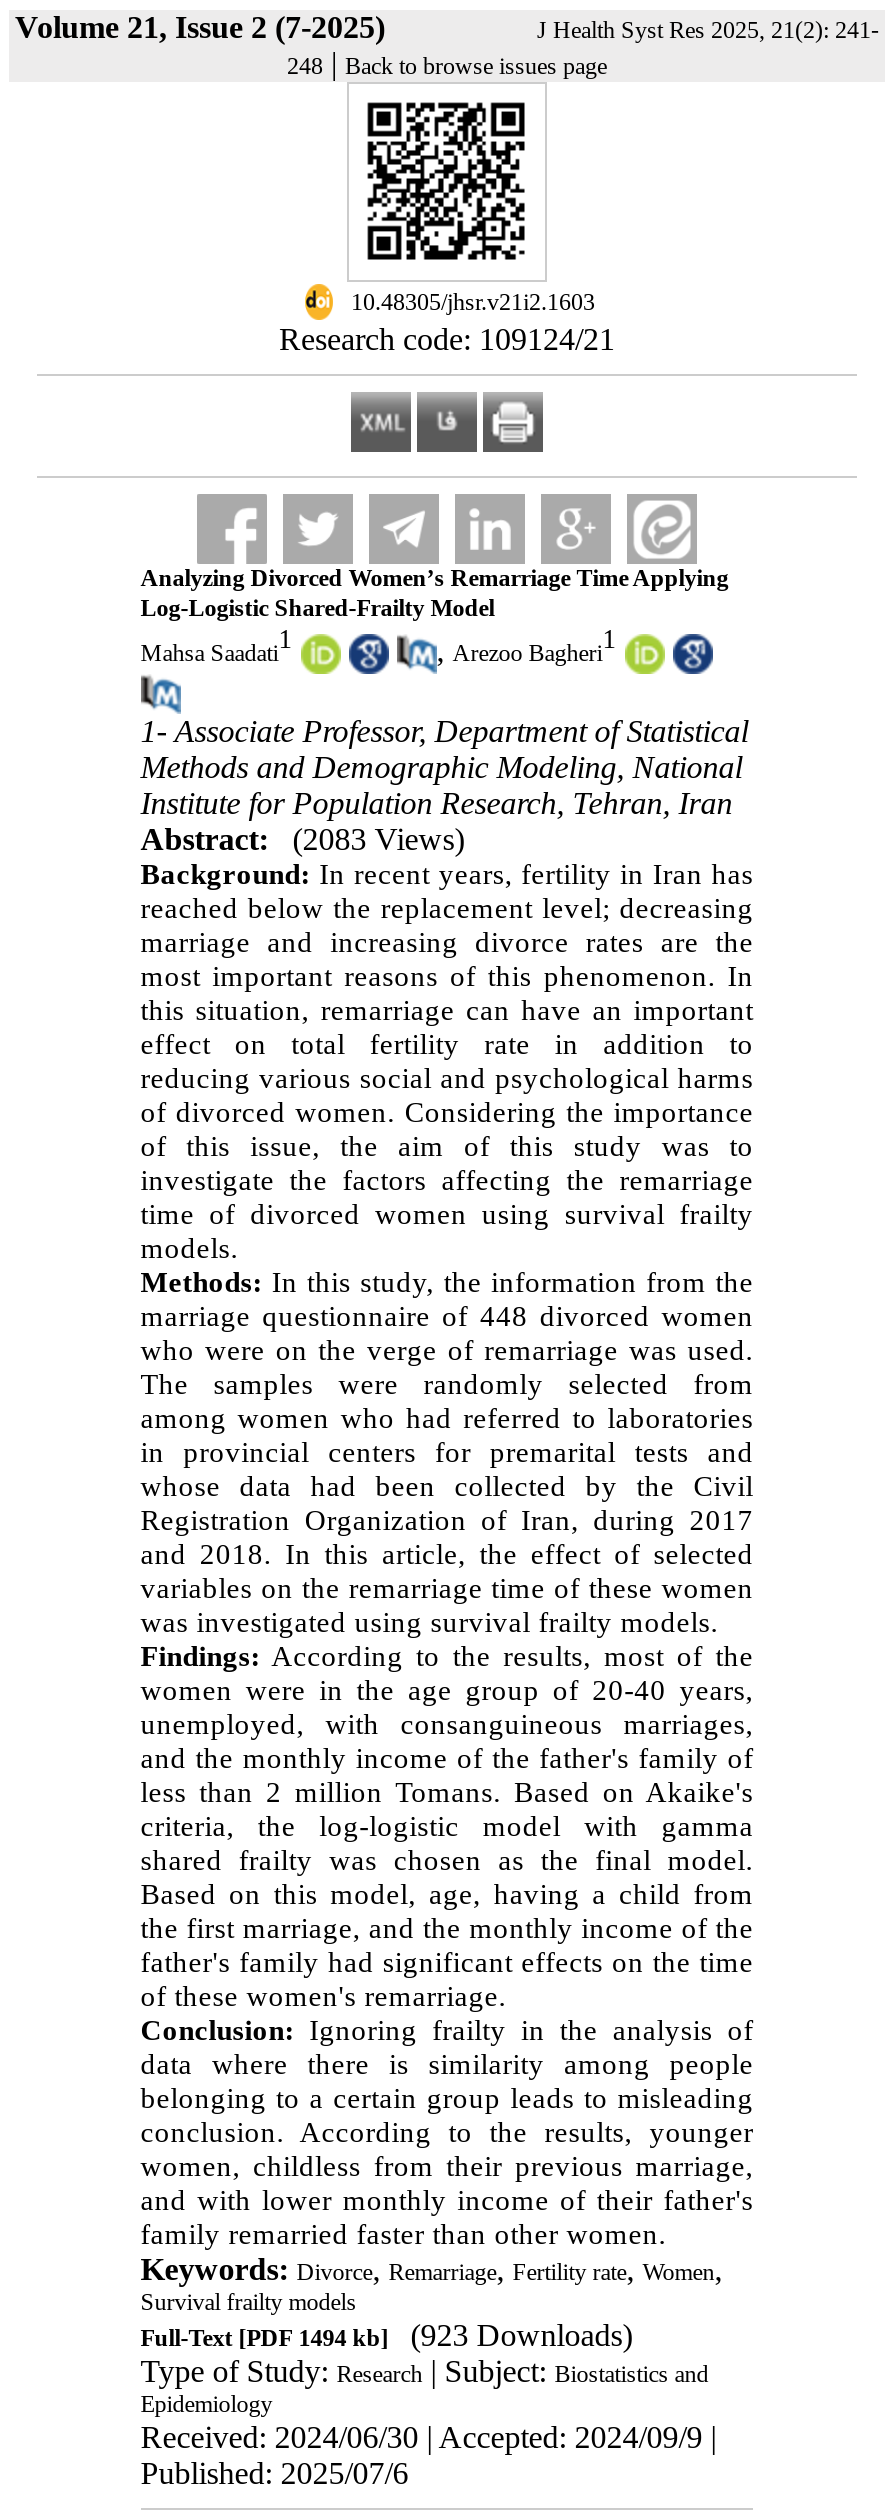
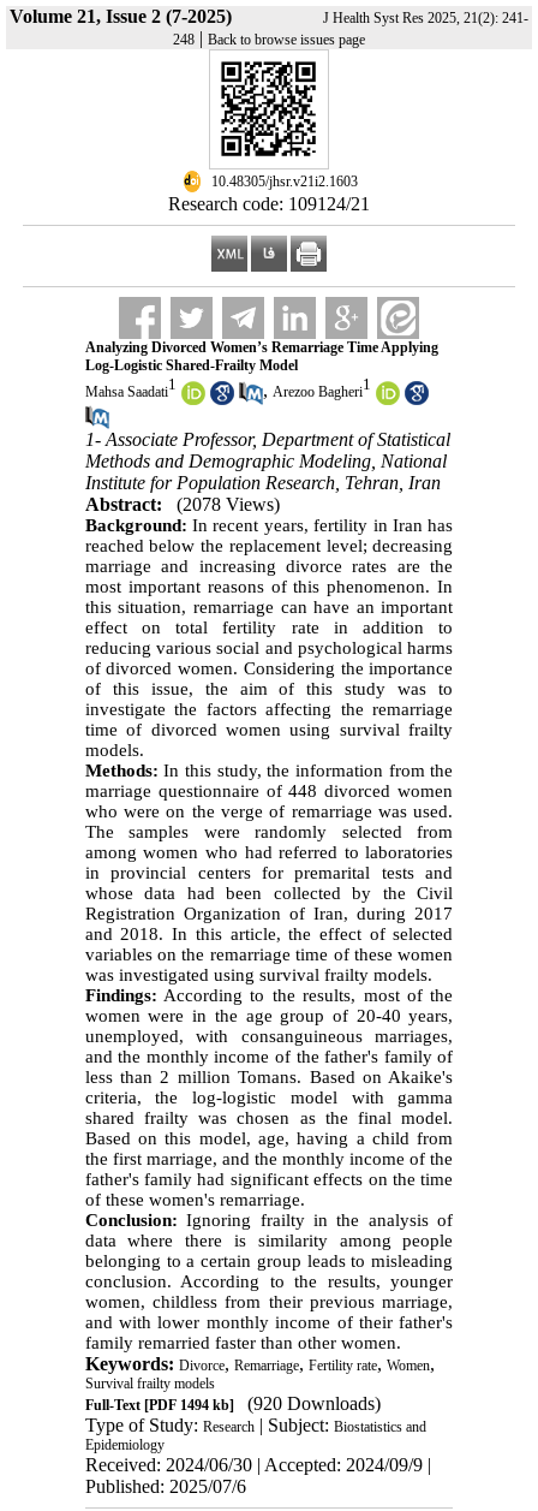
[140,821,464,855] Abstract: (2083 Views) -> [85,494,279,514] Abstract: (2078 Views)
[140,2317,632,2351] Full-Text [PDF 1494 kb] (923 Downloads) -> [85,1393,380,1413] Full-Text [PDF 1494 kb] (920 Downloads)

